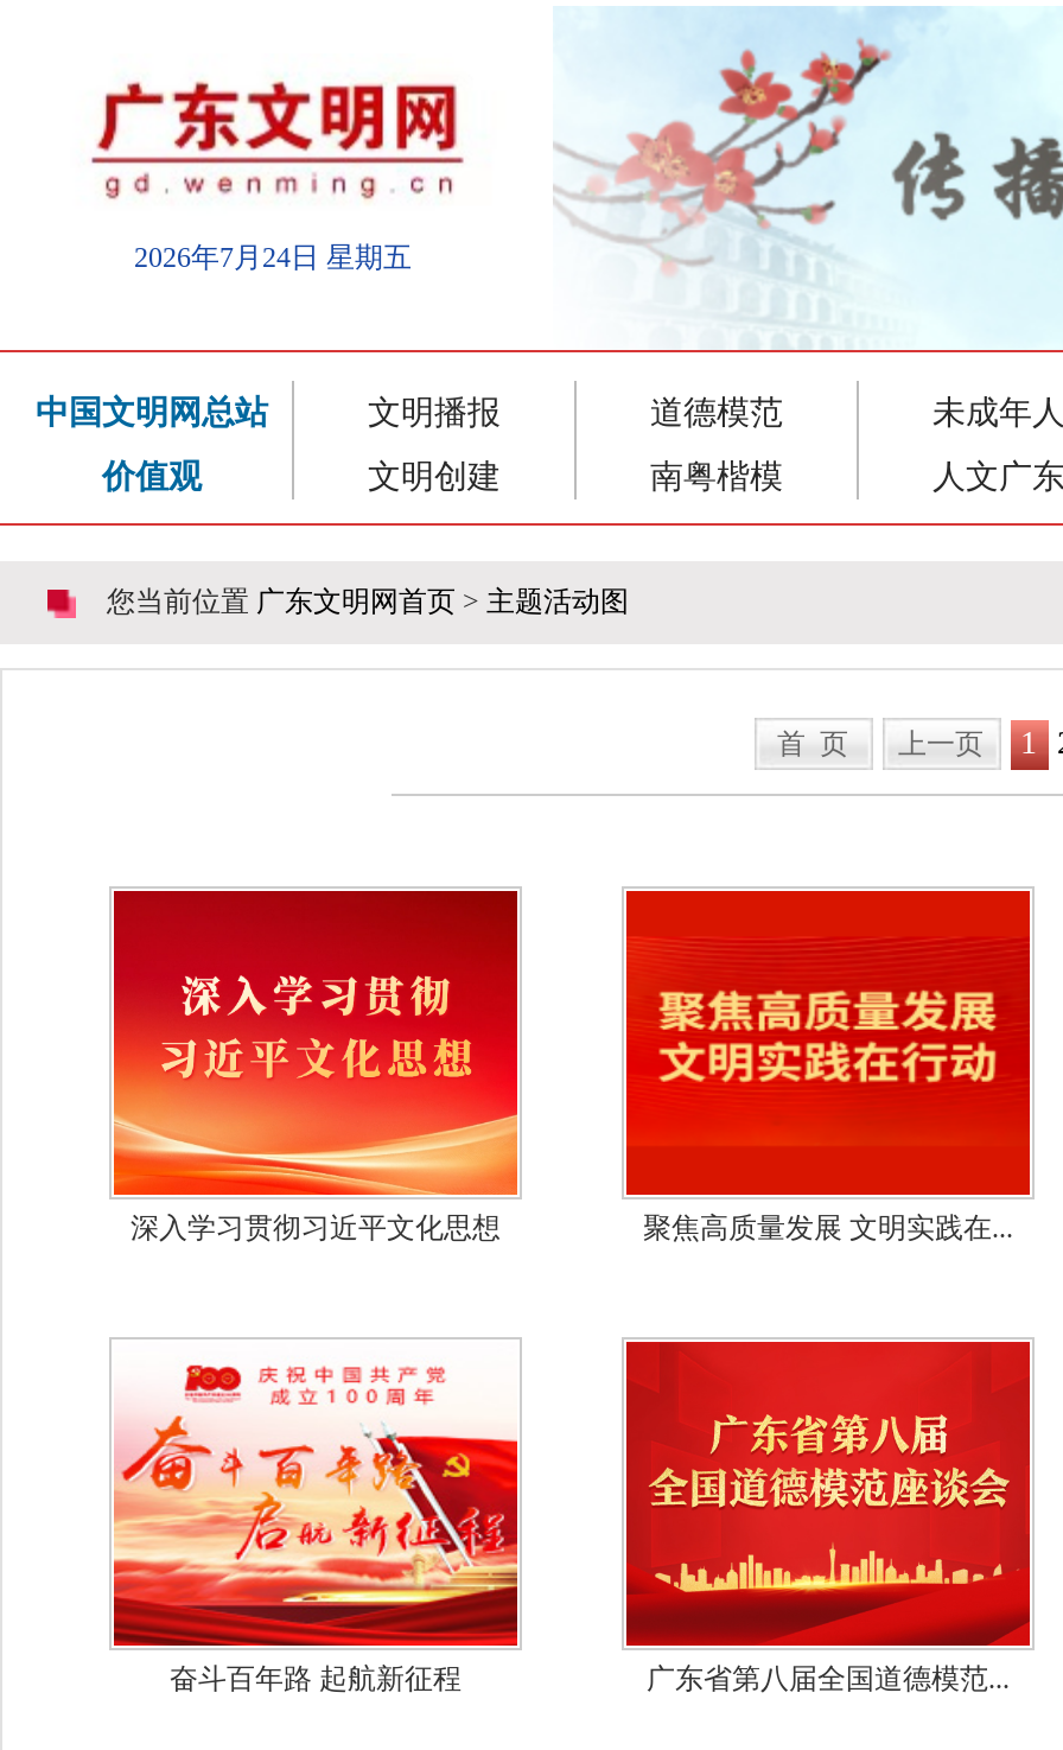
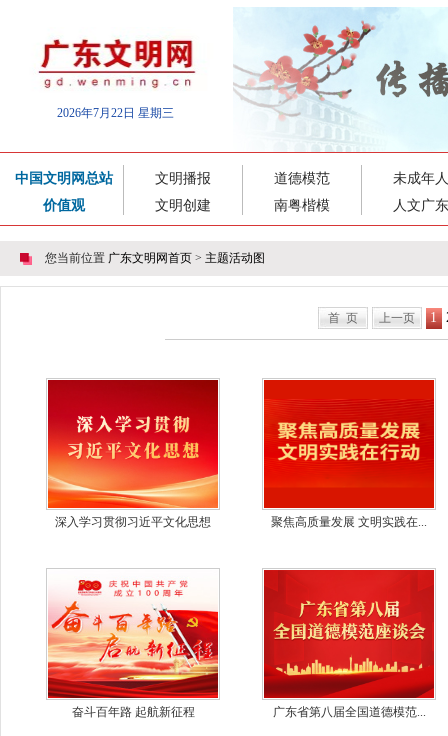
[134,241,412,274] 2026年7月24日 星期五 -> [56,106,173,120] 2026年7月22日 星期三

